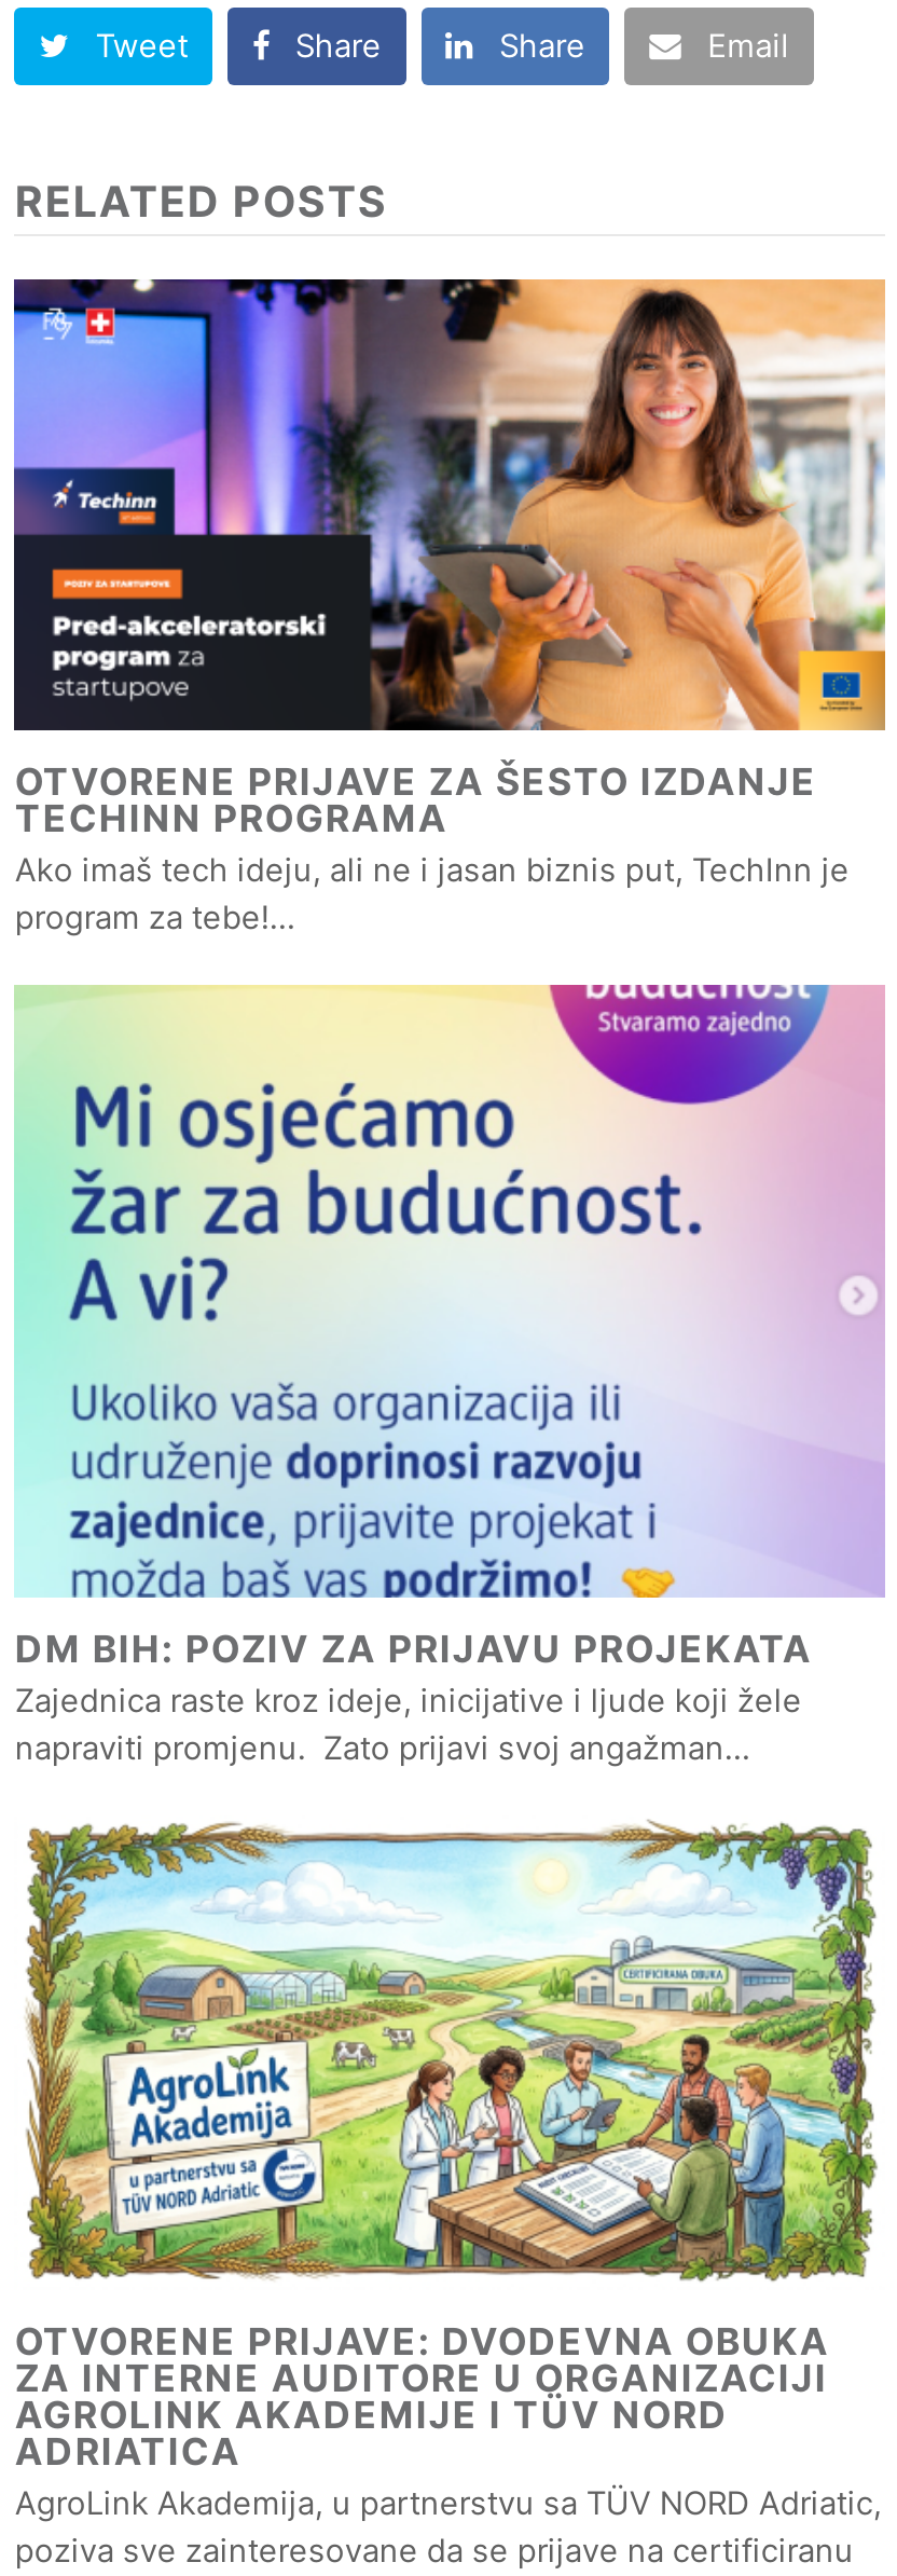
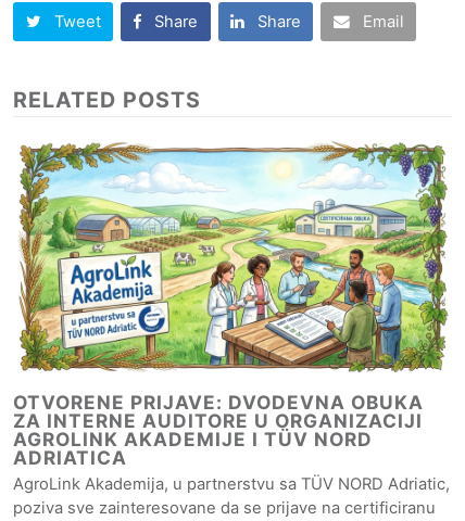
[12,277,887,936] [image] | OTVORENE PRIJAVE ZA ŠESTO IZDANJE | TECHINN PROGRAMA | Ako imaš tech ideju, ali ne i jasan biznis put, TechInn je | program za tebe!… -> none
[12,983,885,1769] [image] | DM BIH: POZIV ZA PRIJAVU PROJEKATA | Zajednica raste kroz ideje, inicijative i ljude koji žele | napraviti promjenu. Zato prijavi svoj angažman… -> none

